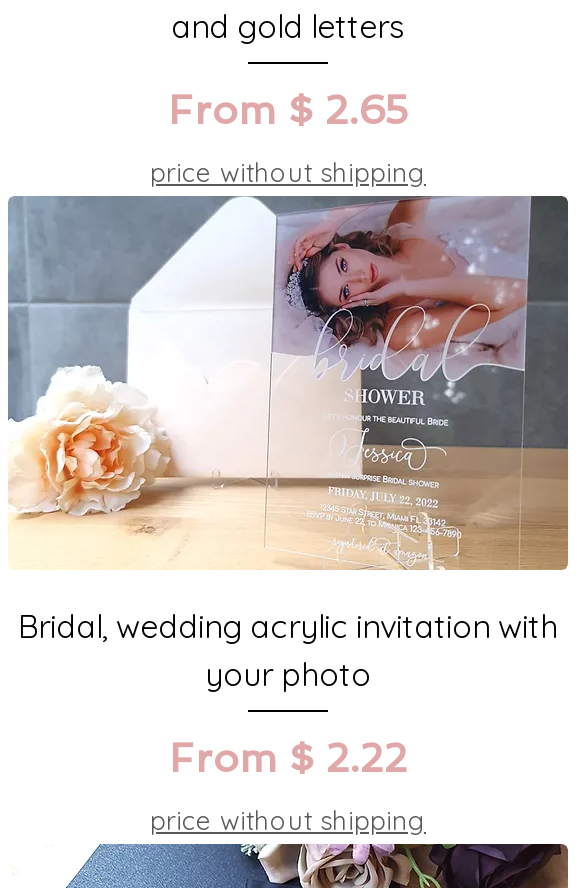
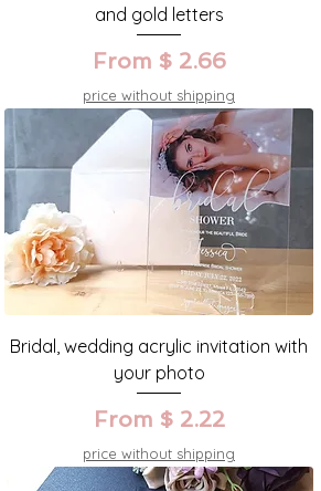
[168,86,408,134] From $ 2.65 -> [92,48,226,74] From $ 2.66

